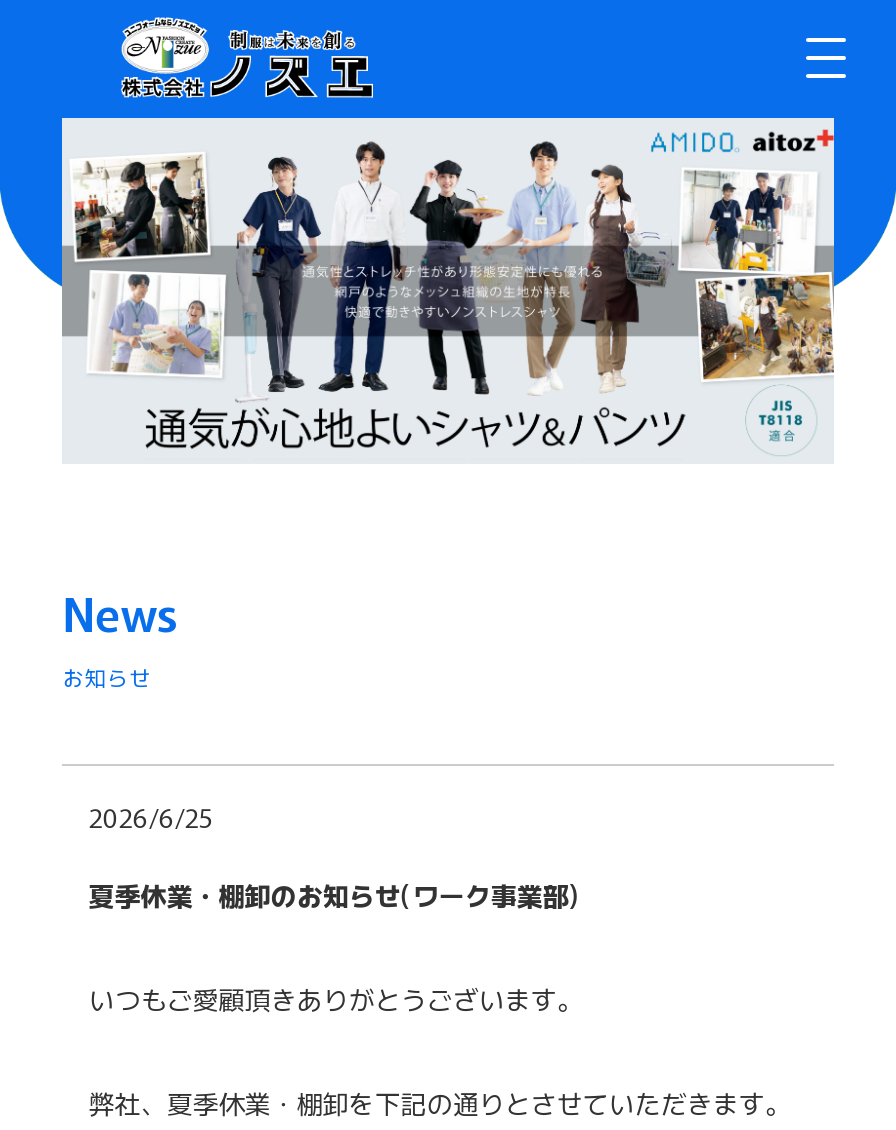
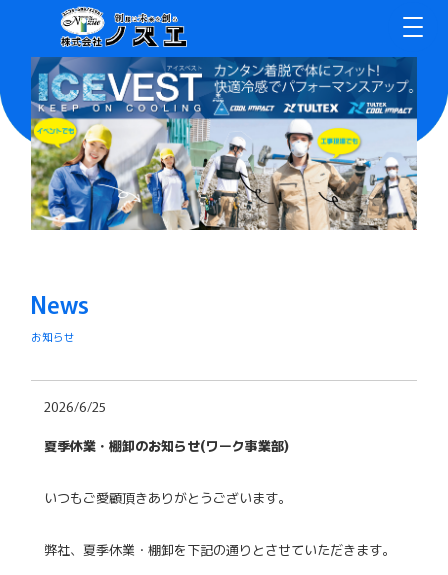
[60,116,836,464] [image] -> [30,56,418,231] [image]

